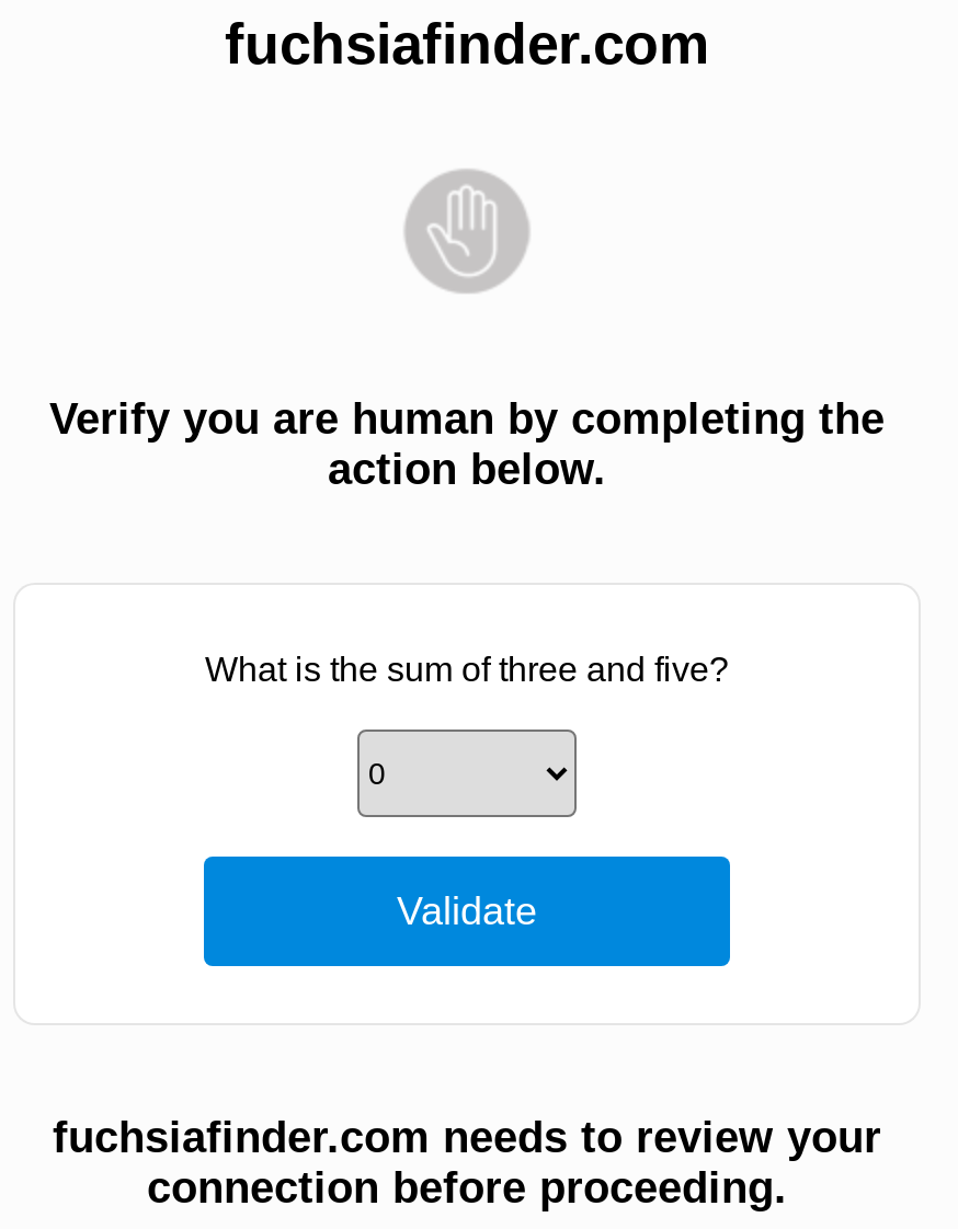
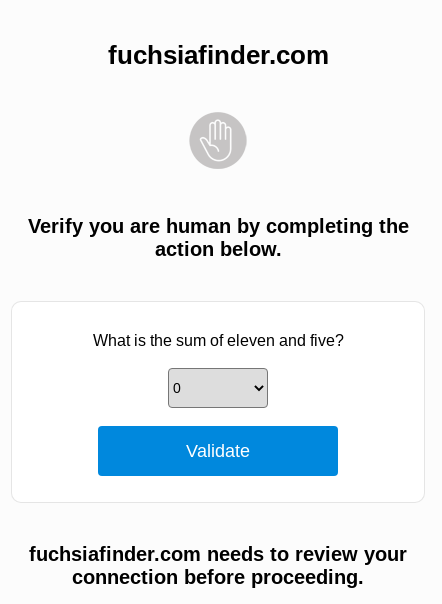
[205,651,729,688] What is the sum of three and five? -> [92,332,343,349] What is the sum of eleven and five?

